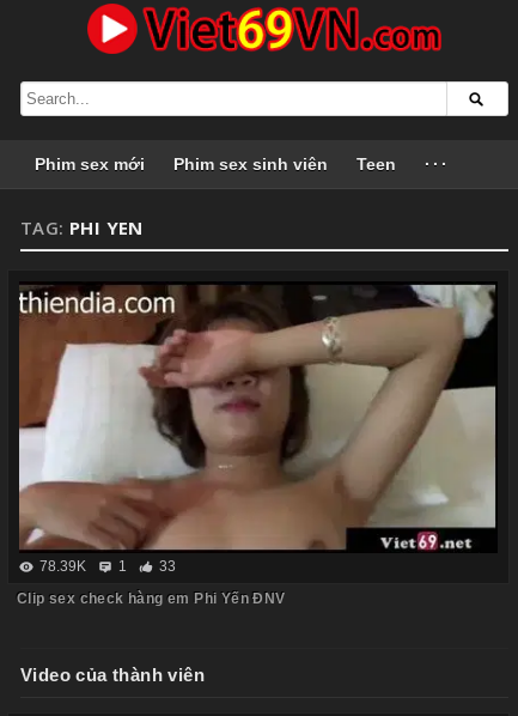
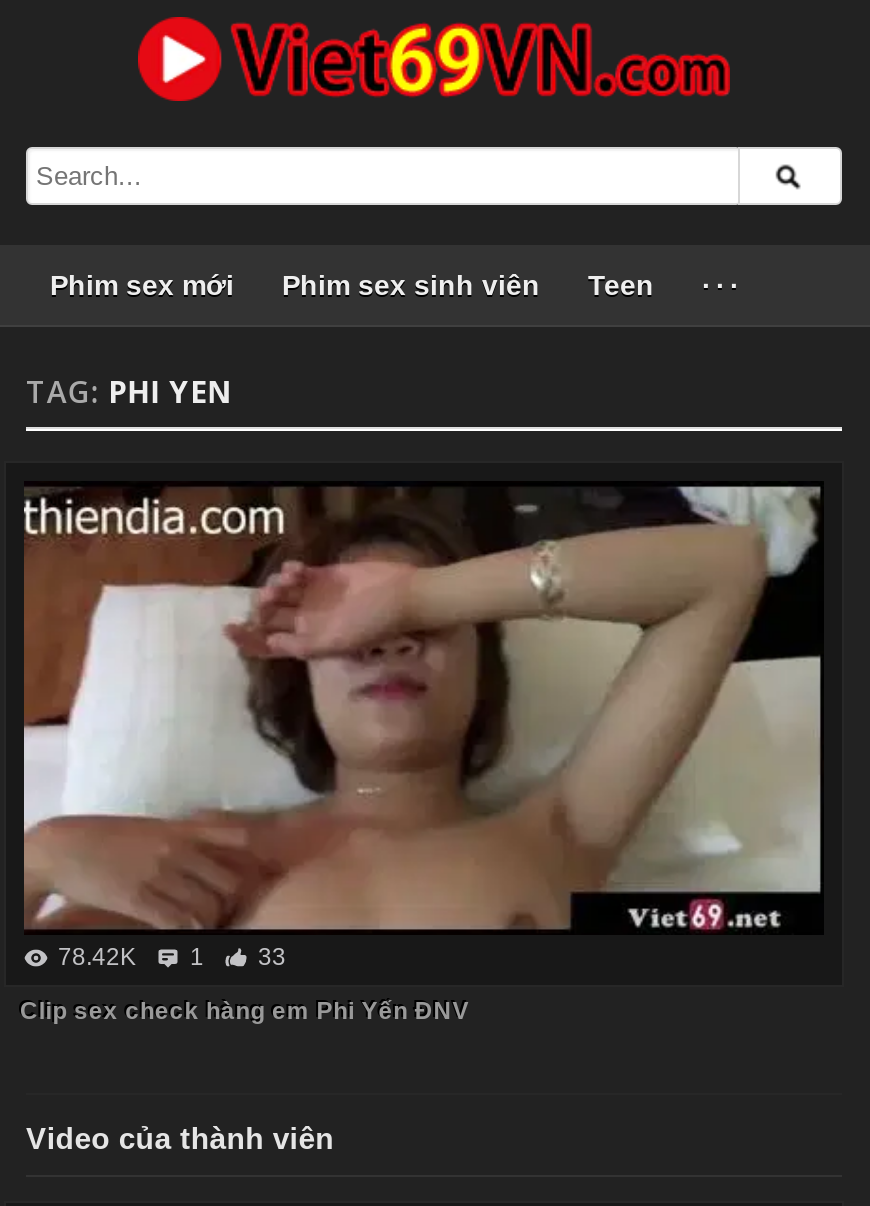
[39,559,176,575] 78.39K 1 33 -> [58,944,286,972] 78.42K 1 33

